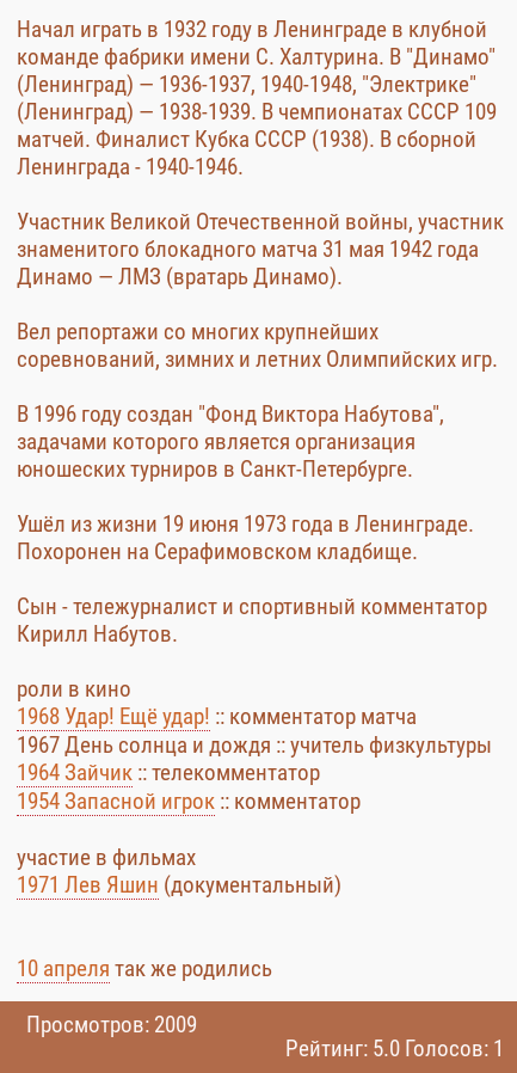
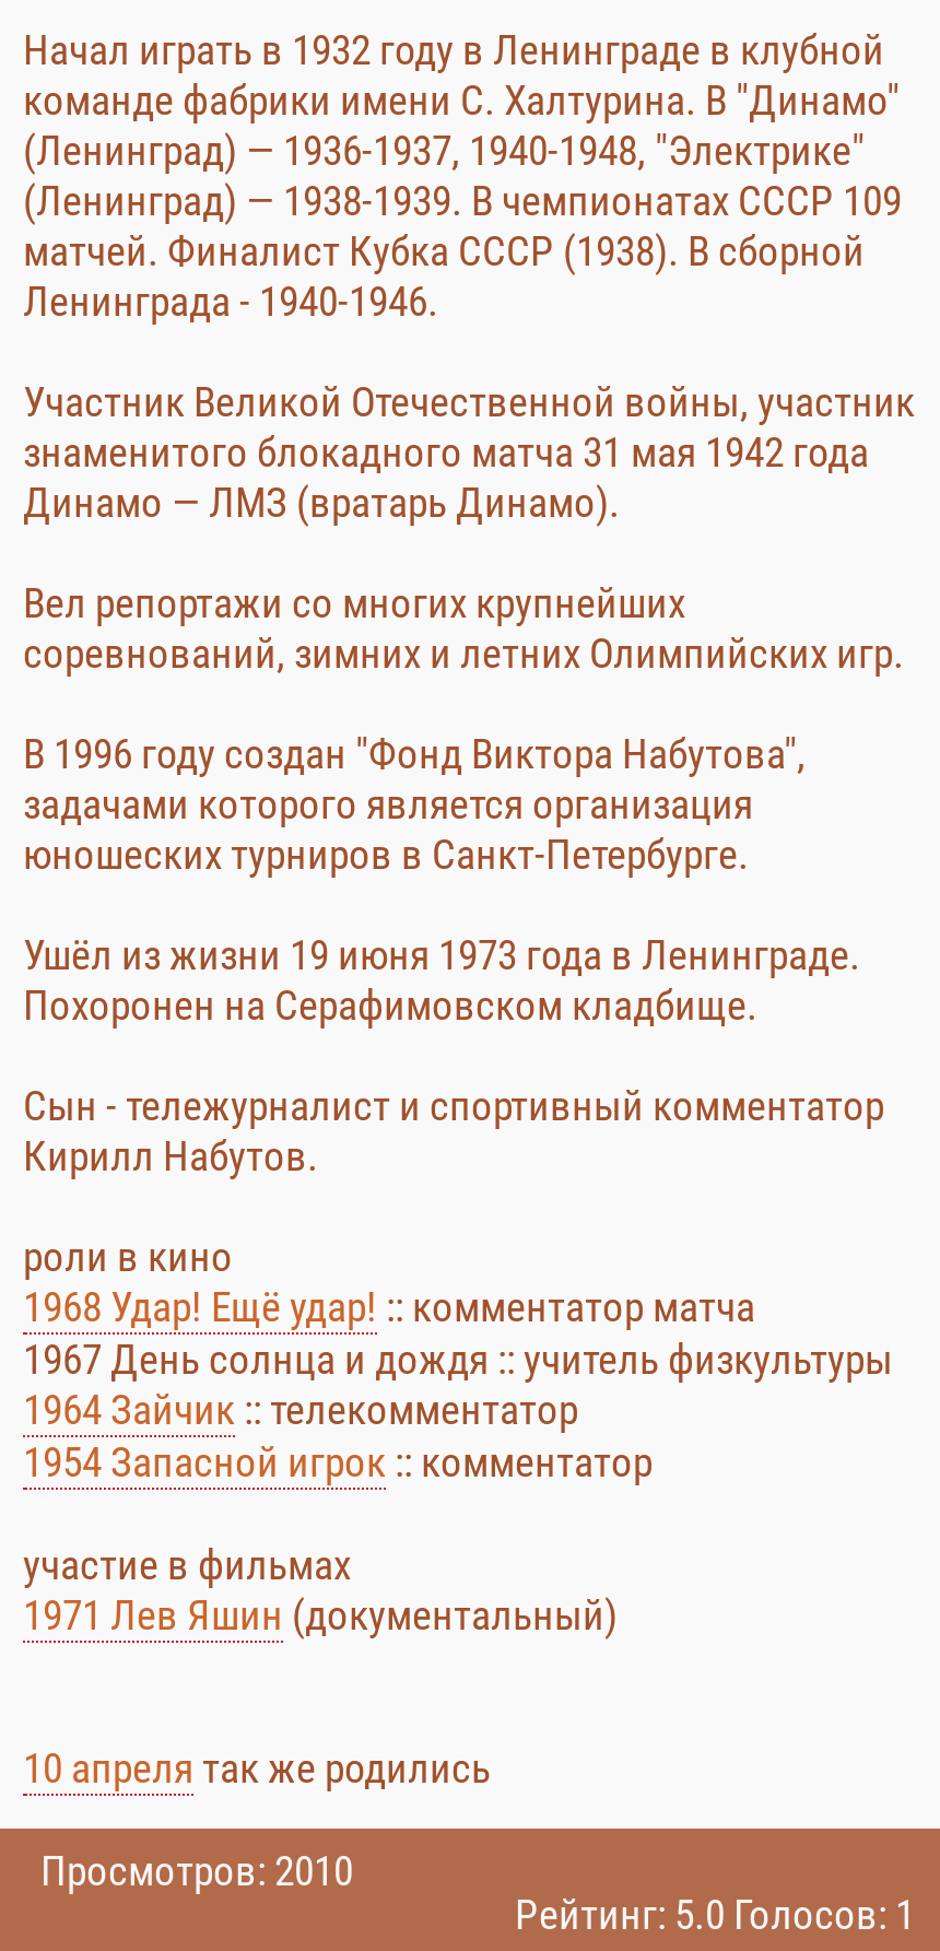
[26,1011,197,1038] Просмотров: 2009 -> [40,1846,353,1896] Просмотров: 2010

